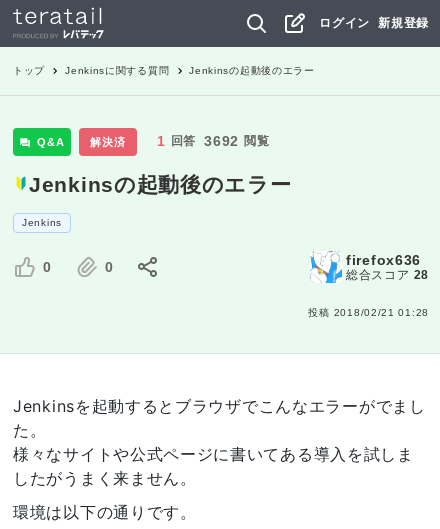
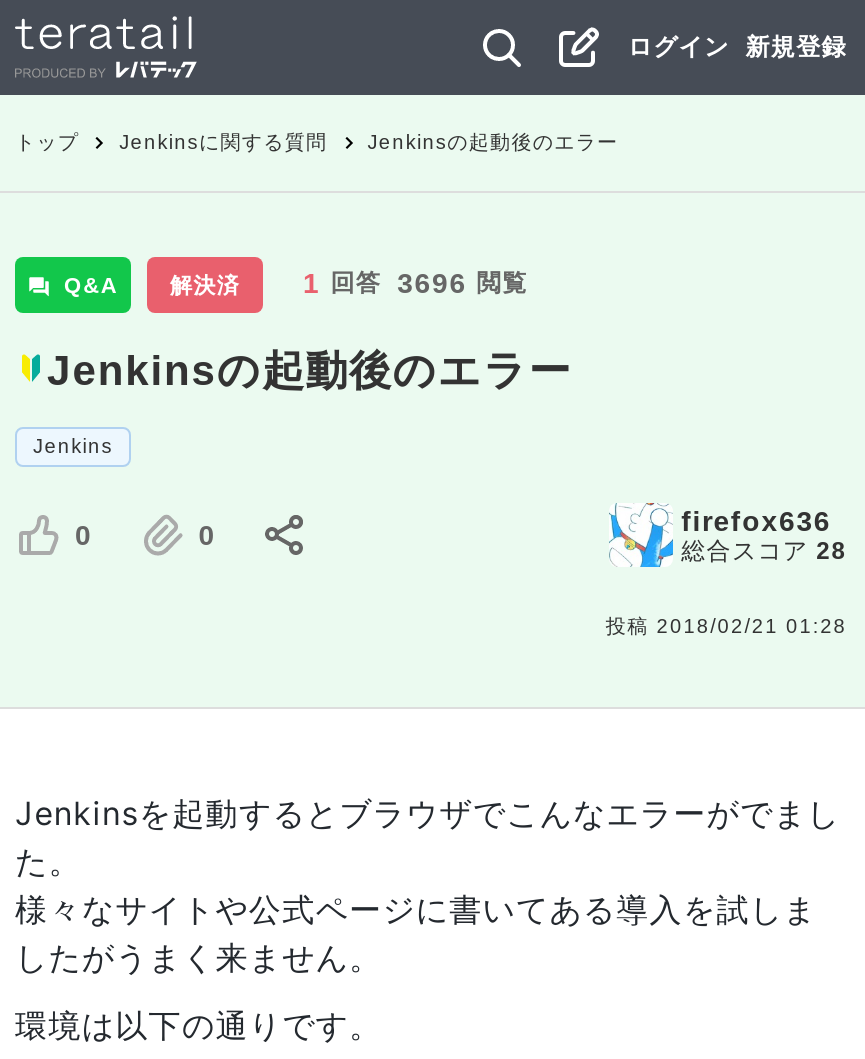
[157,133,269,149] 1 回答 3692 閲覧 -> [303,267,528,299] 1 回答 3696 閲覧

